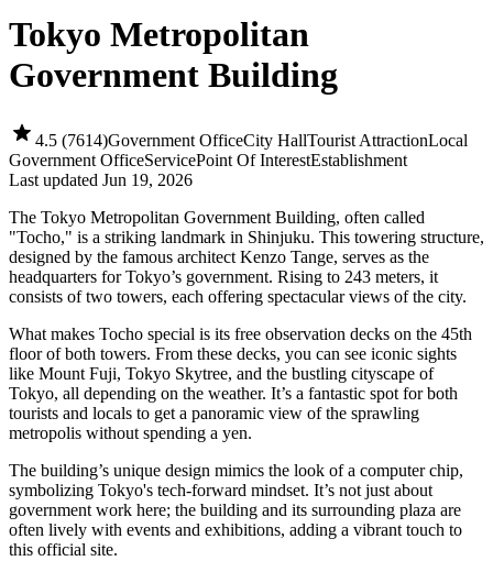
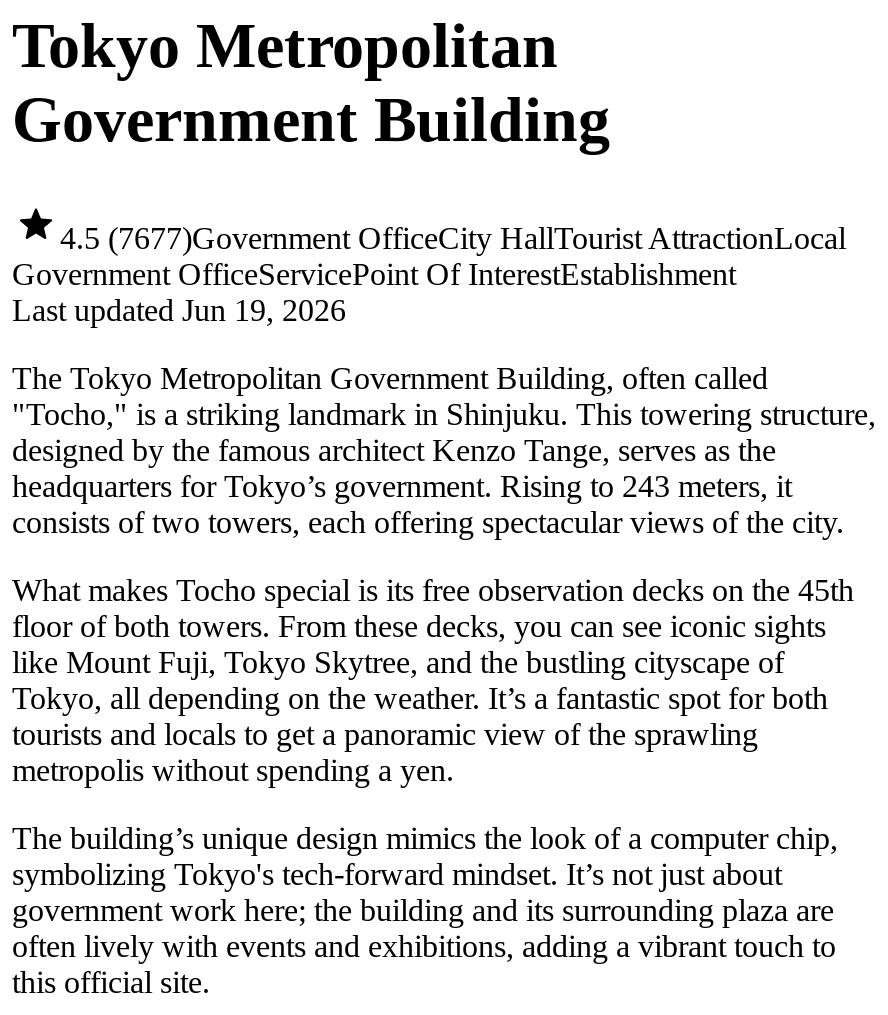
[35,131,468,149] 4.5 (7614)Government OfficeCity HallTourist AttractionLocal -> [60,221,846,255] 4.5 (7677)Government OfficeCity HallTourist AttractionLocal

